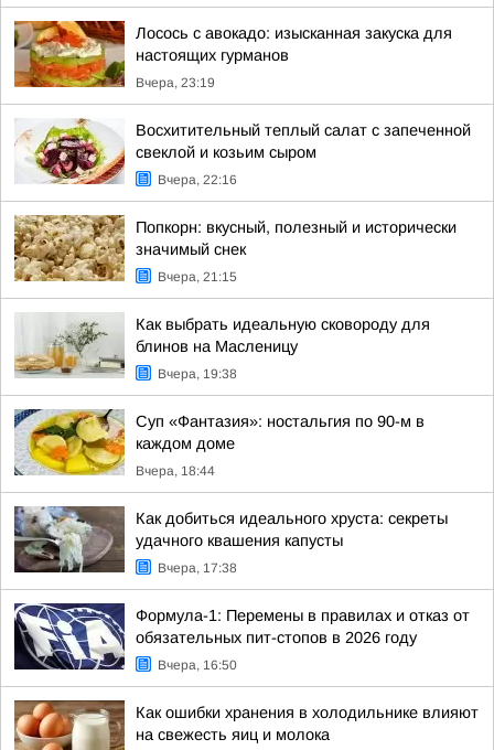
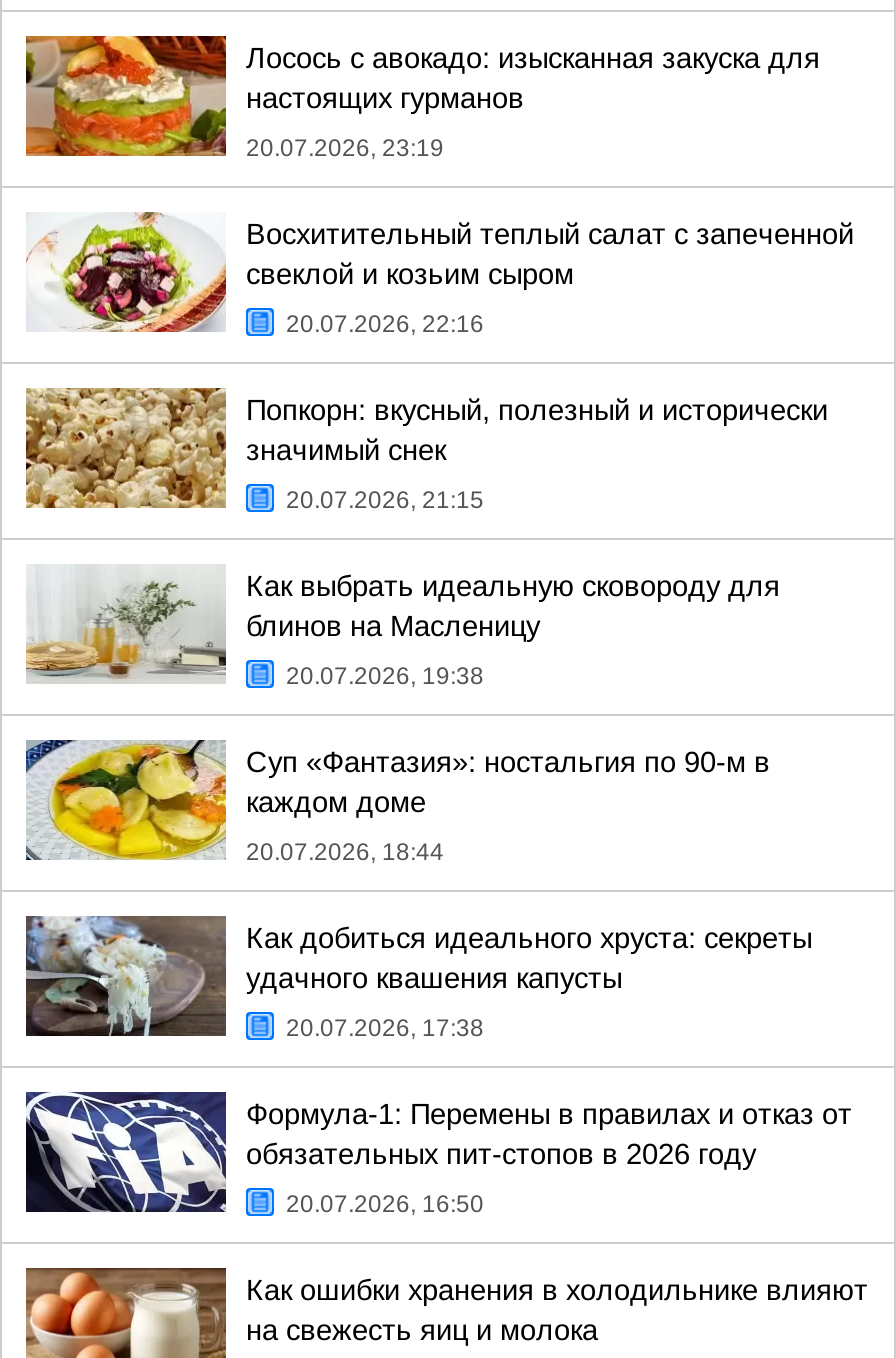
[136,75,215,90] Вчера, 23:19 -> [246,134,444,162] 20.07.2026, 23:19
[158,172,237,187] Вчера, 22:16 -> [286,310,484,338] 20.07.2026, 22:16
[158,269,237,285] Вчера, 21:15 -> [286,486,484,514] 20.07.2026, 21:15
[158,366,237,382] Вчера, 19:38 -> [286,662,484,690] 20.07.2026, 19:38
[136,463,215,479] Вчера, 18:44 -> [246,838,444,866] 20.07.2026, 18:44
[158,560,237,576] Вчера, 17:38 -> [286,1014,484,1042] 20.07.2026, 17:38
[158,657,237,673] Вчера, 16:50 -> [286,1190,484,1218] 20.07.2026, 16:50

